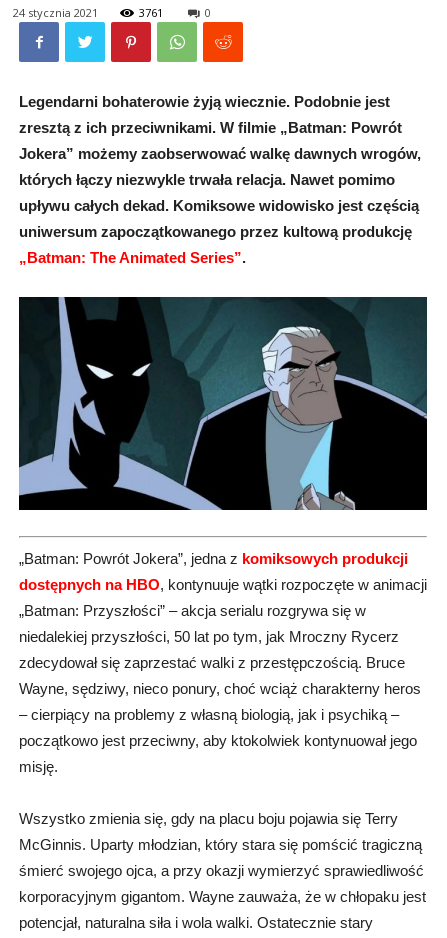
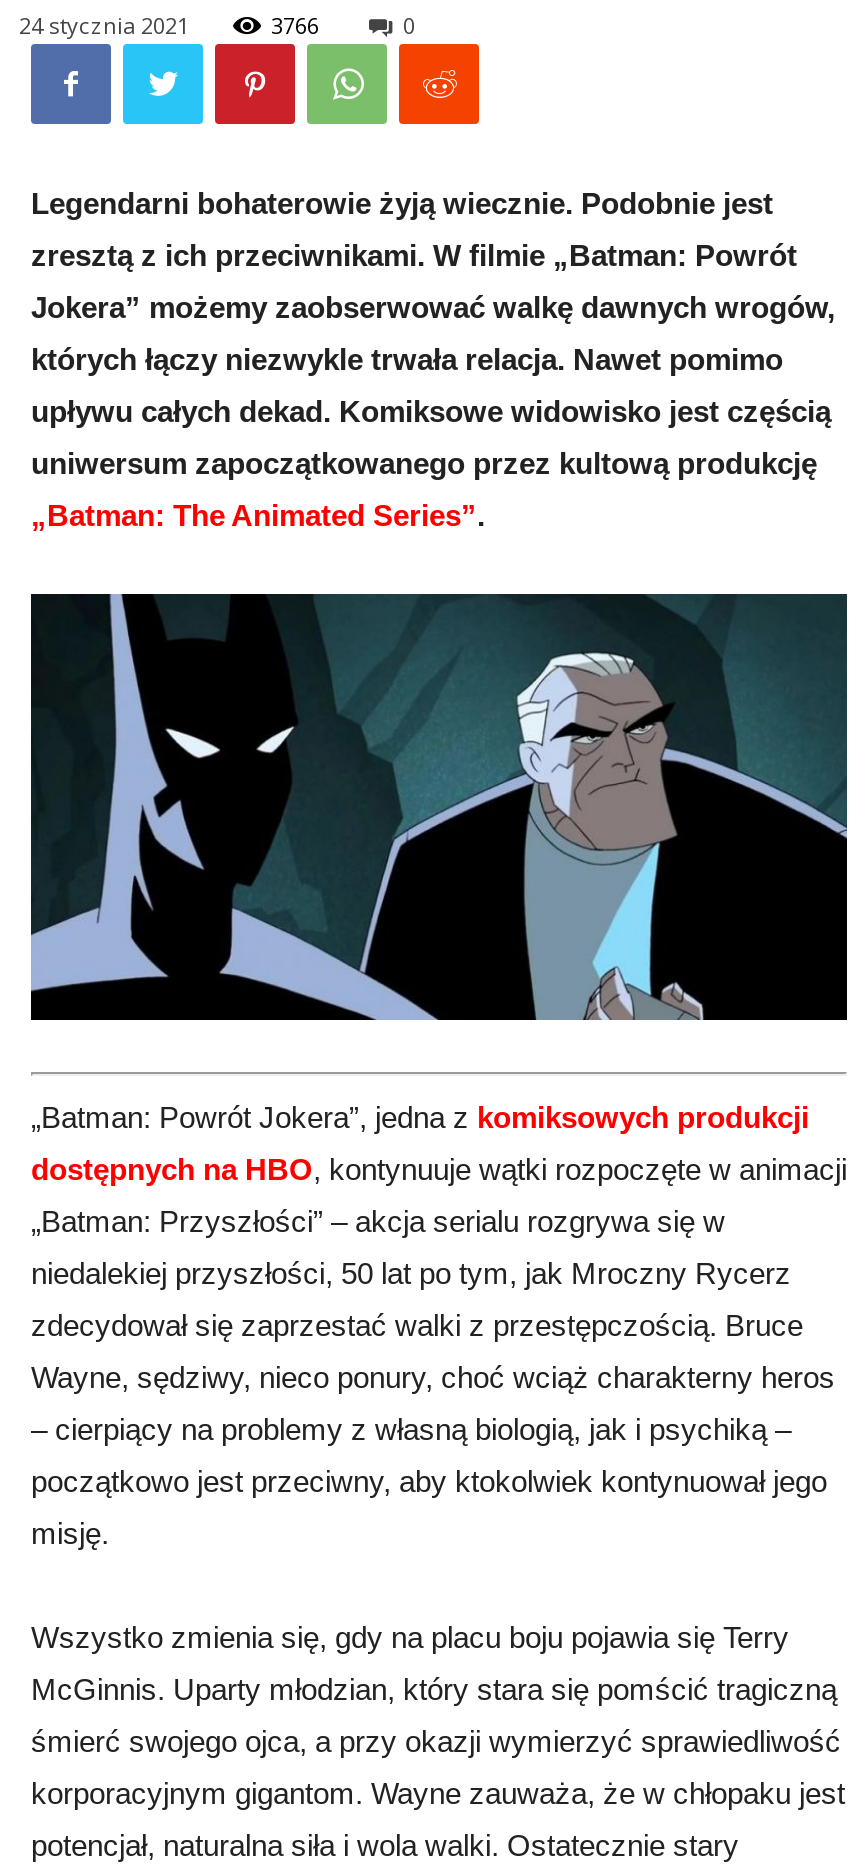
[139,5,163,20] 3761 -> [271,11,319,41] 3766

